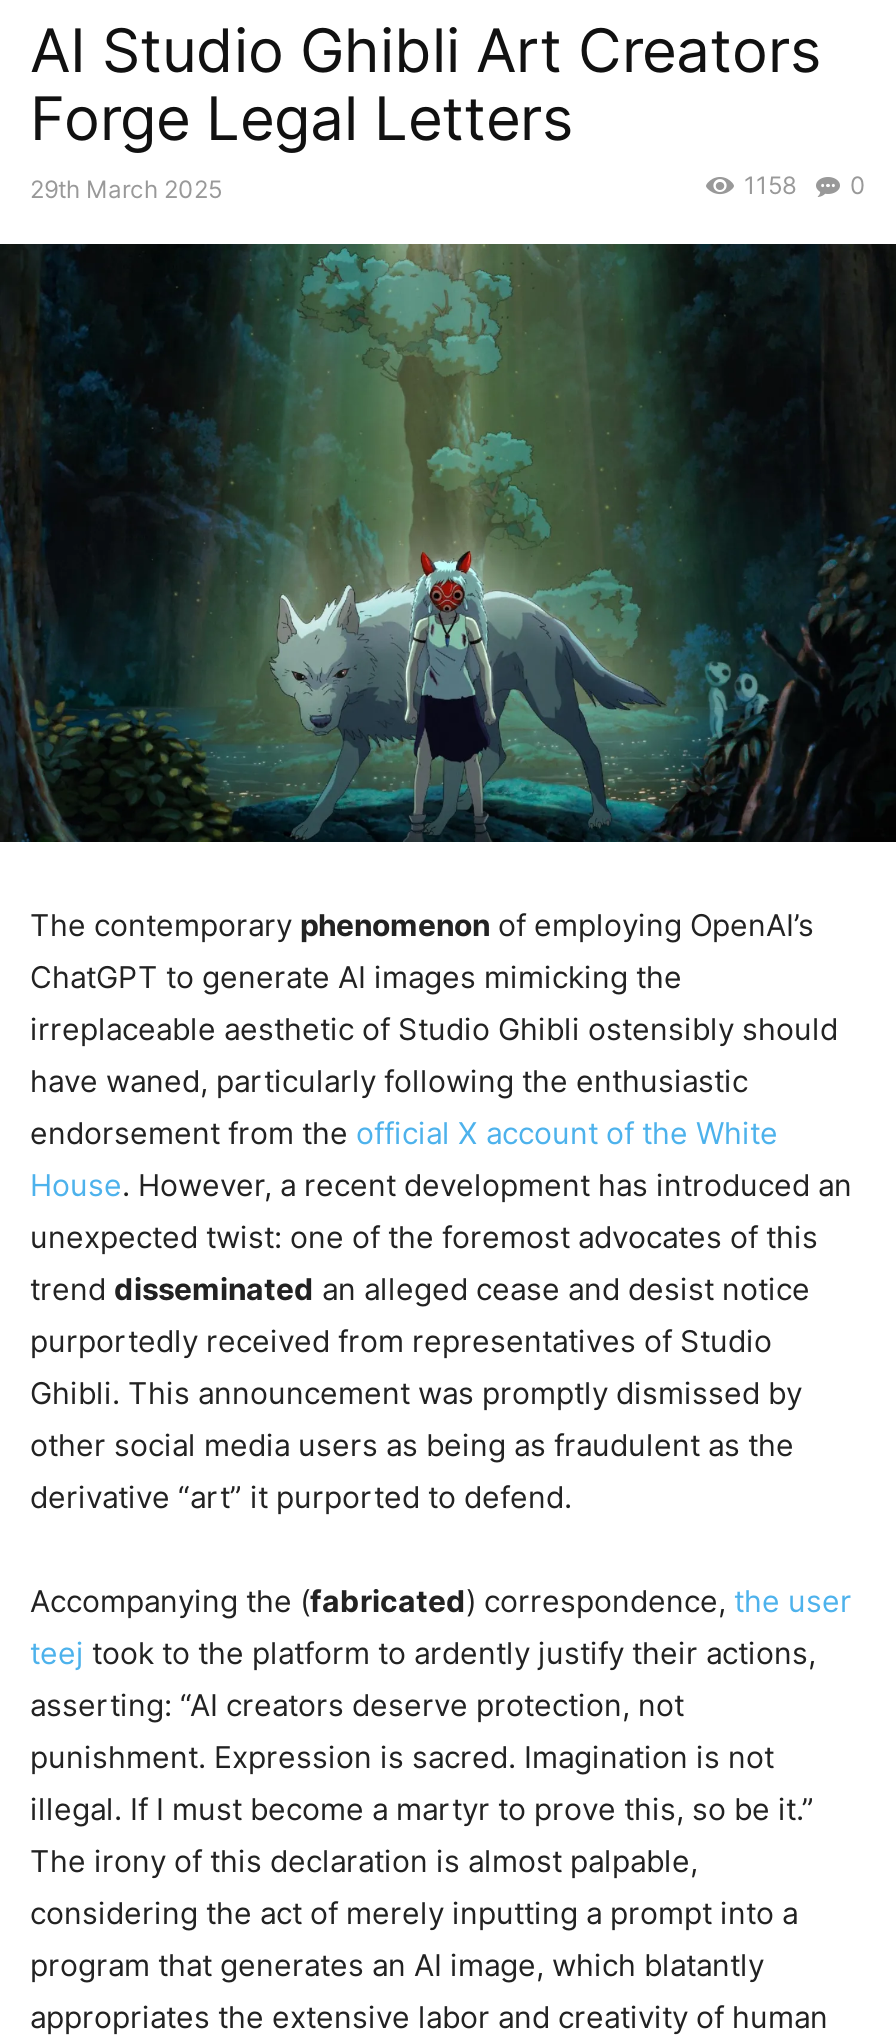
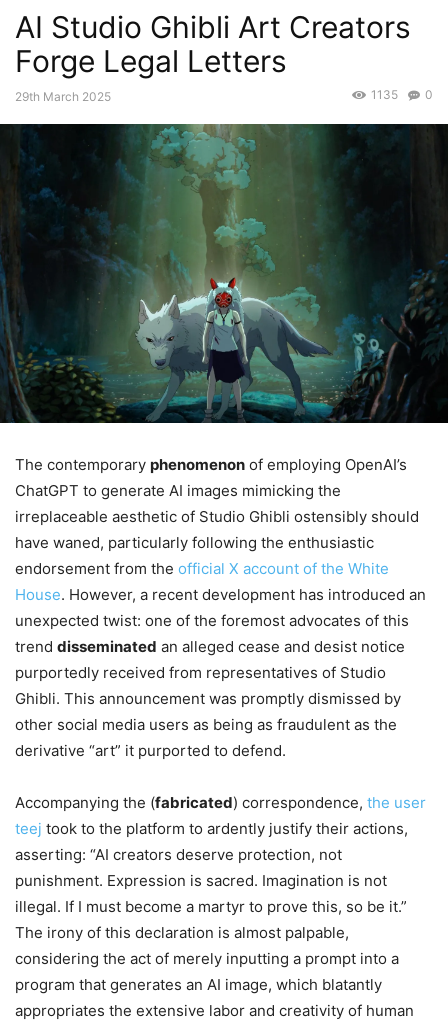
[744,170,866,200] 1158 0 -> [371,87,433,102] 1135 0

